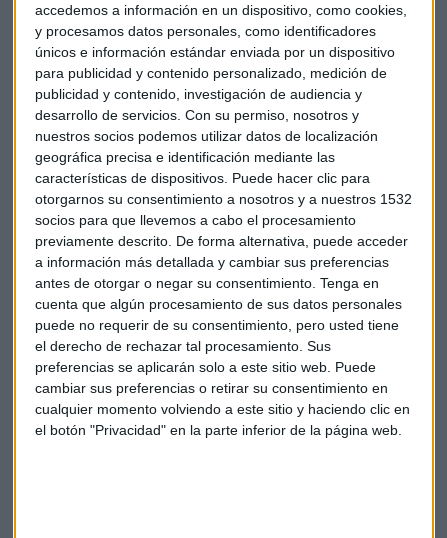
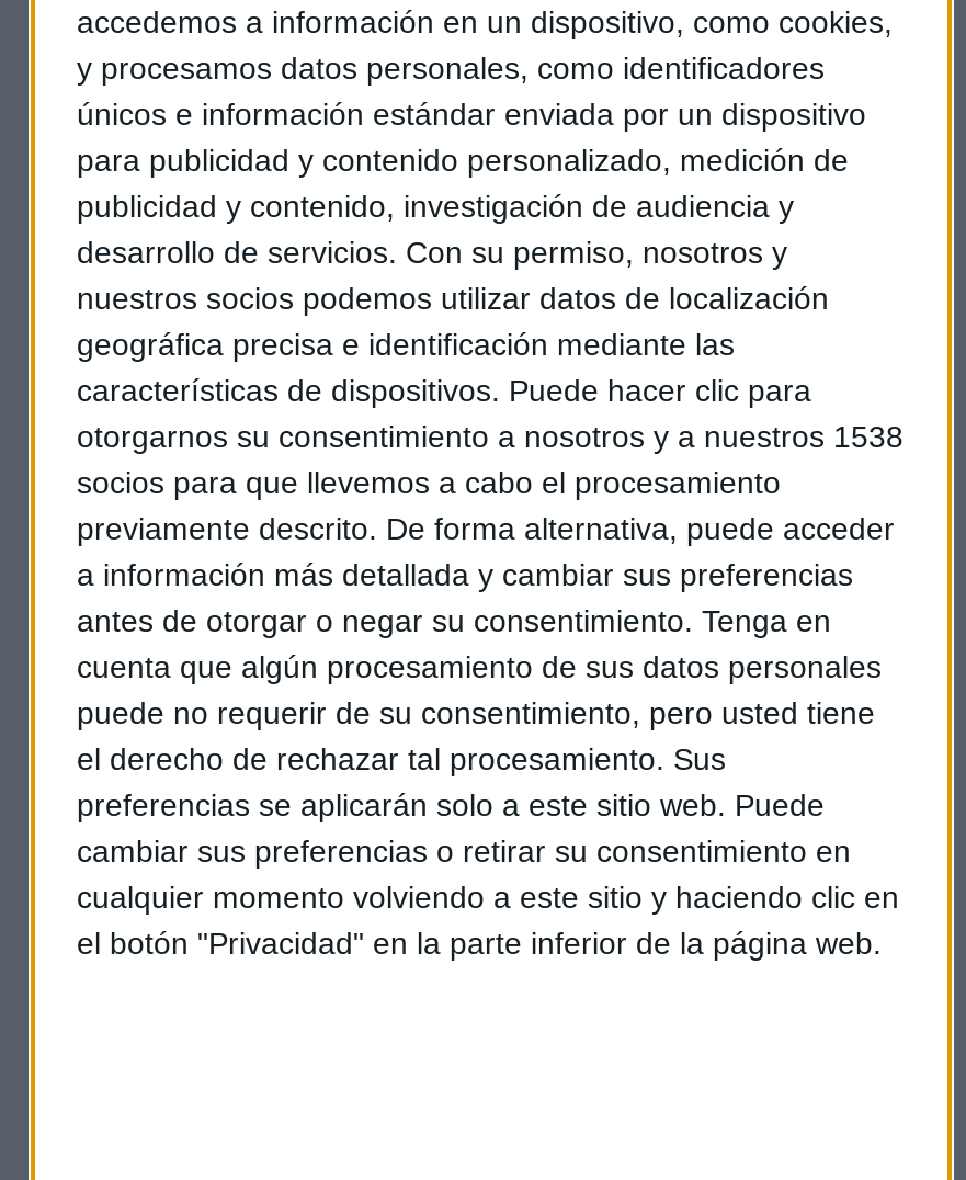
[35,191,412,207] otorgarnos su consentimiento a nosotros y a nuestros 1532 -> [77,419,904,454] otorgarnos su consentimiento a nosotros y a nuestros 1538

